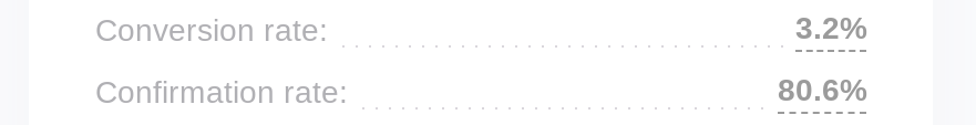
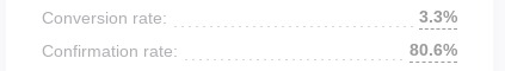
[795,10,866,45] 3.2% -> [419,7,457,26] 3.3%

